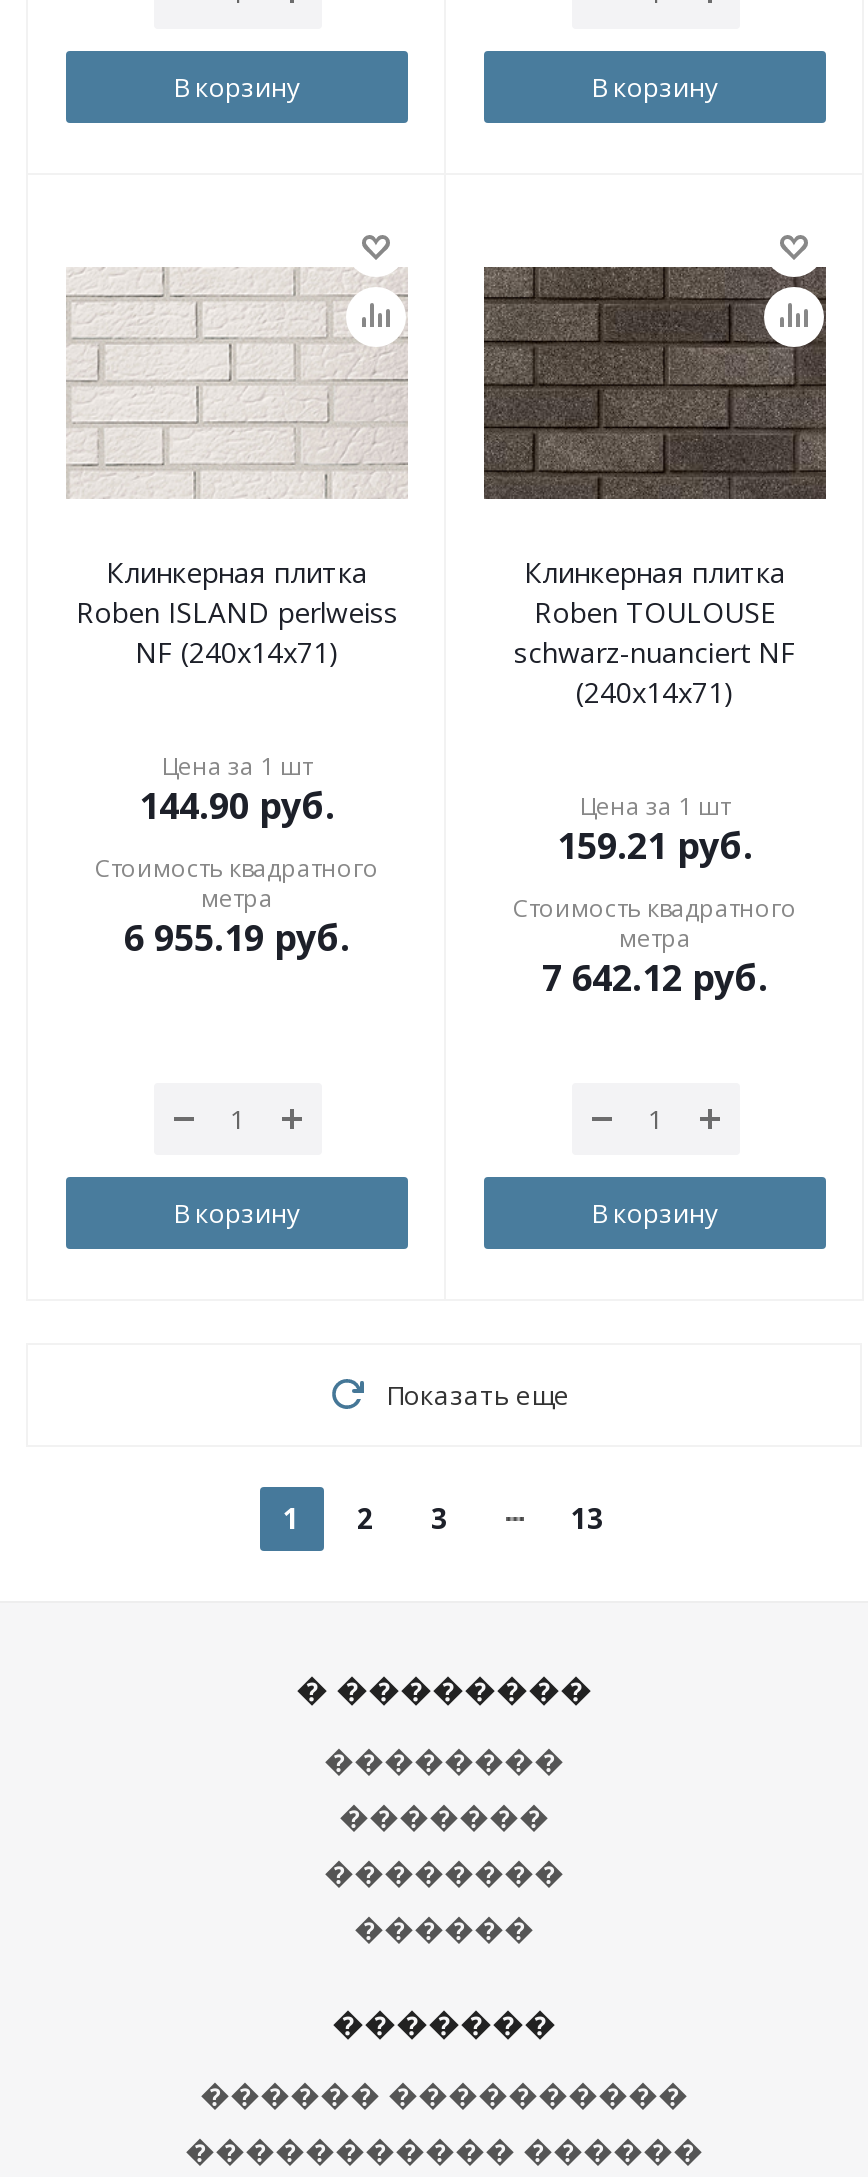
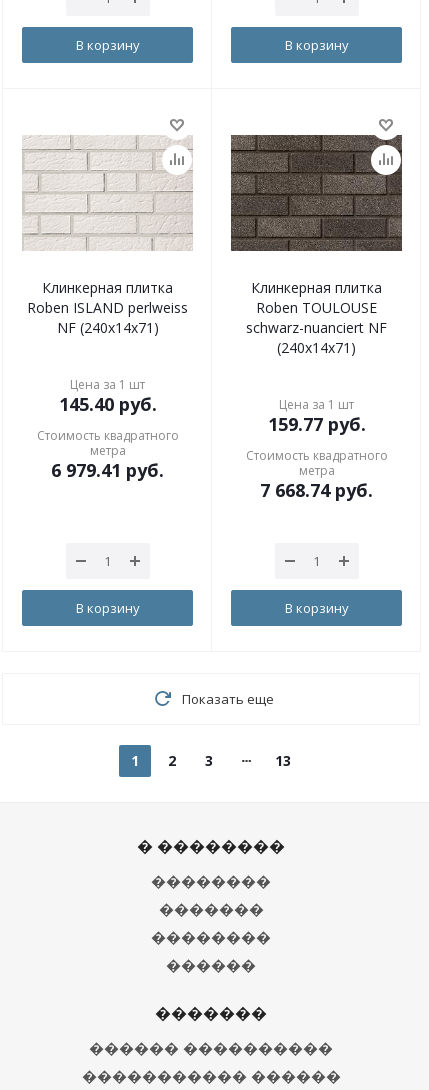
[139,781,335,829] 144.90 руб. -> [58,392,156,416] 145.40 руб.
[557,821,753,869] 159.21 руб. -> [267,412,365,436] 159.77 руб.
[124,913,350,961] 6 955.19 руб. -> [51,458,164,482] 6 979.41 руб.
[542,953,768,1001] 7 642.12 руб. -> [260,478,373,502] 7 668.74 руб.

